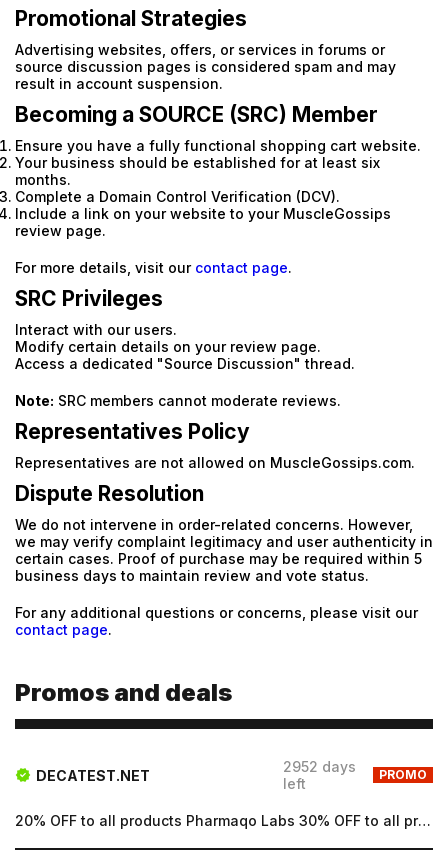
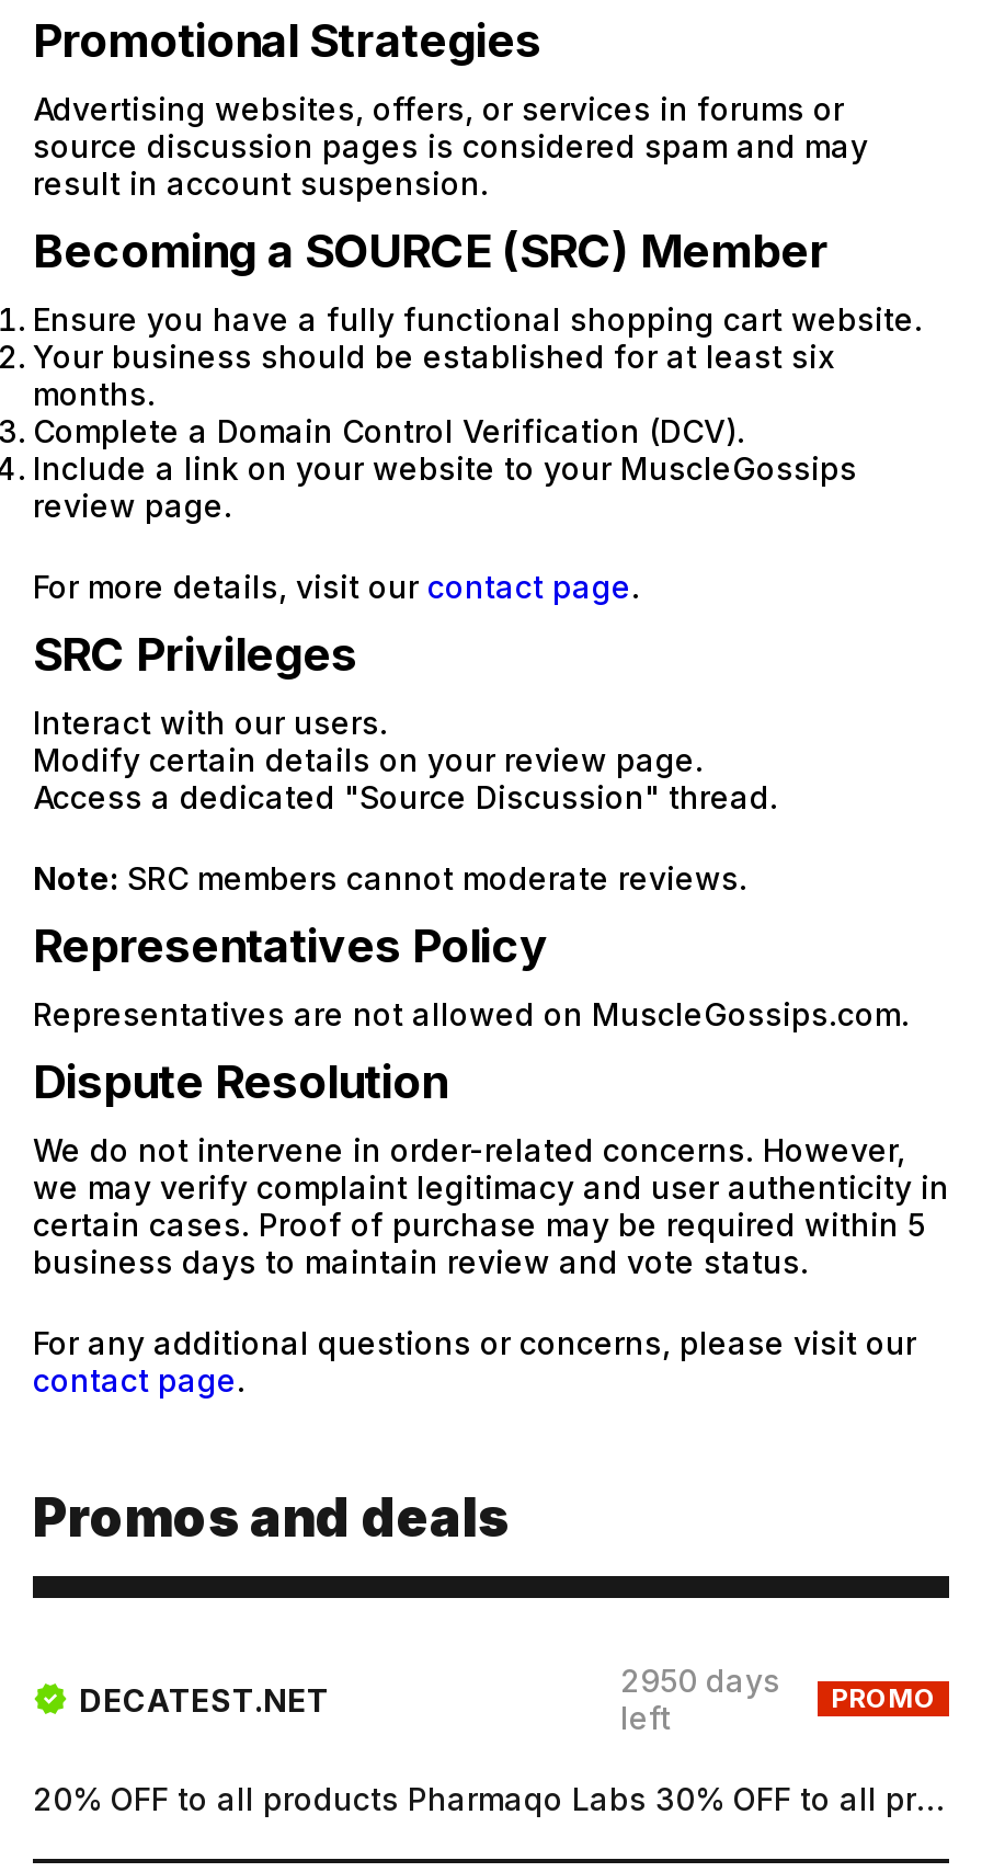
[283,758,427,782] 2952 days PROMO -> [620,1662,936,1714] 2950 days PROMO

